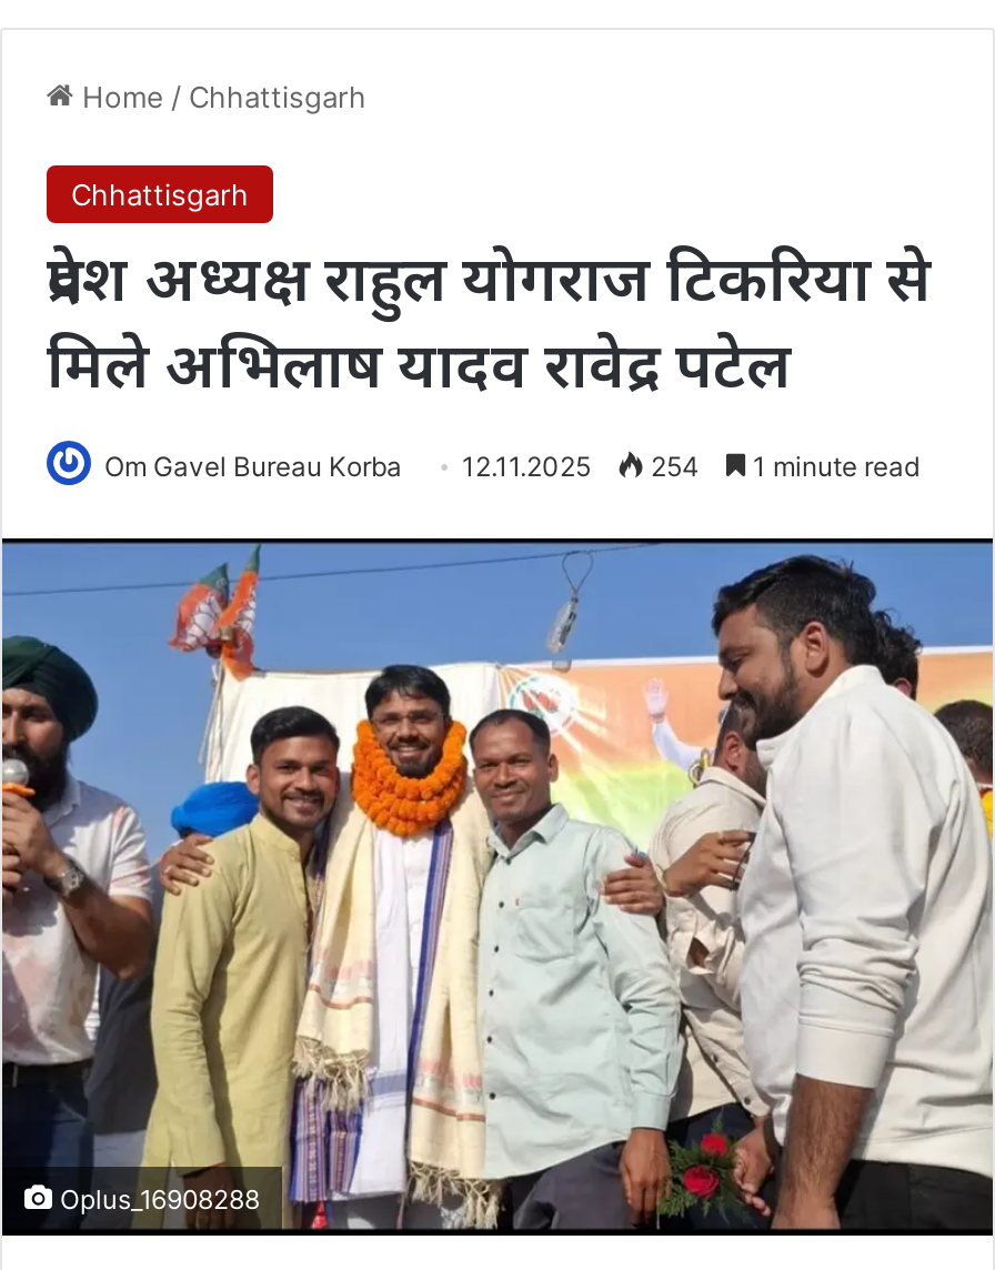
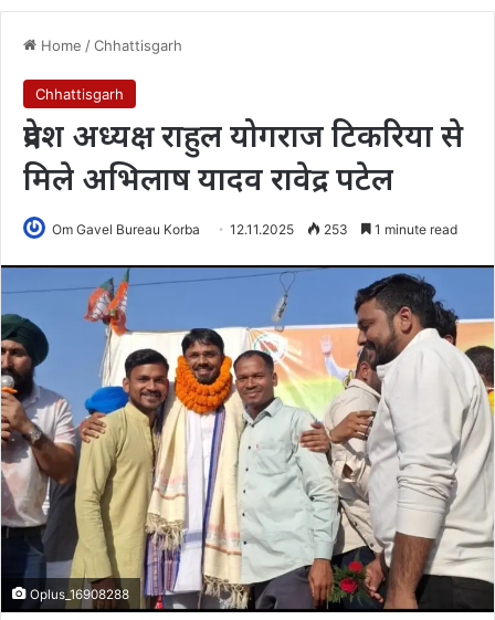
[104,449,919,482] Om Gavel Bureau Korba 12.11.2025 254 1 minute read -> [52,221,457,237] Om Gavel Bureau Korba 12.11.2025 253 1 minute read

